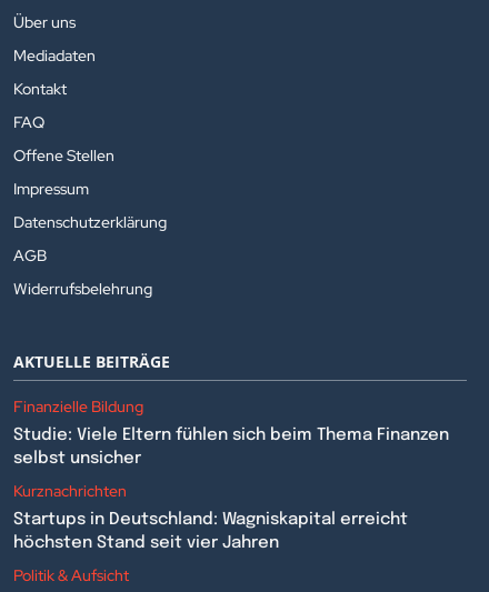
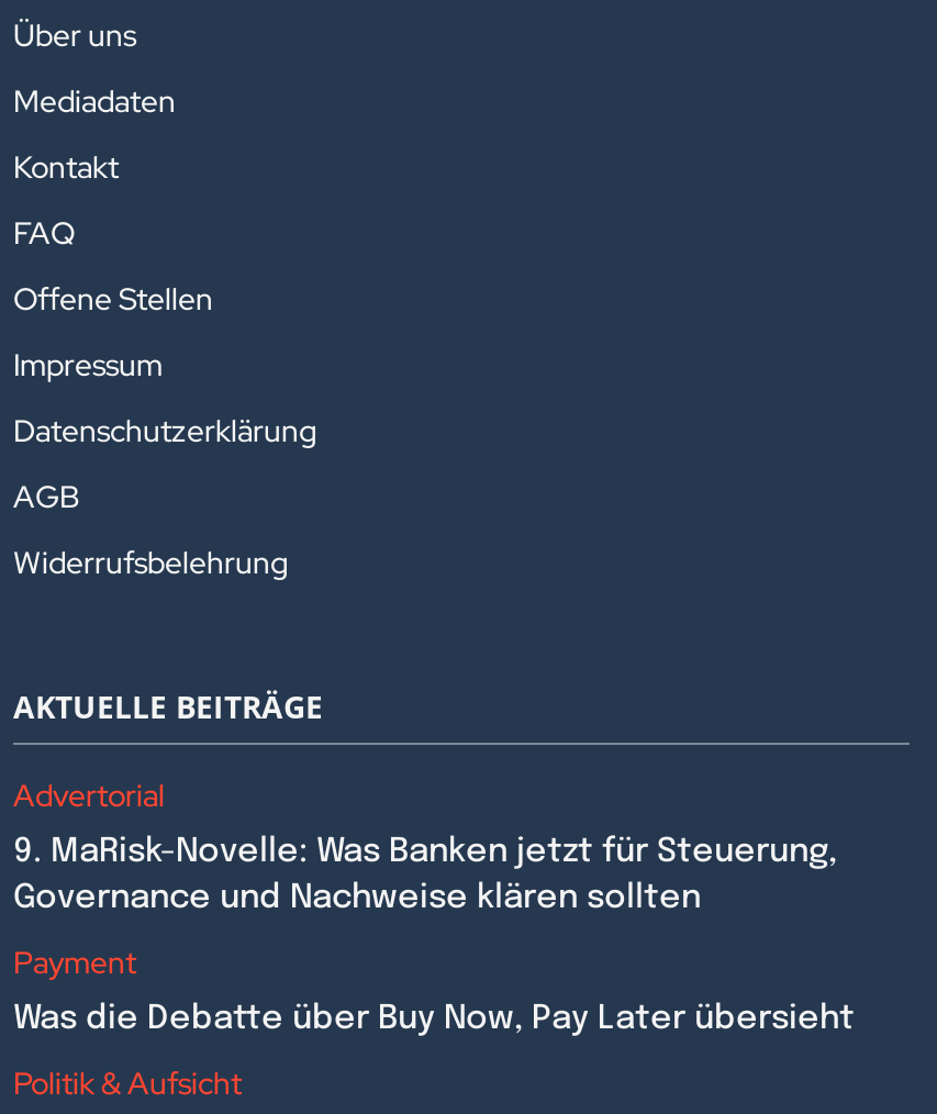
[13,396,143,416] Finanzielle Bildung -> [13,775,165,815] Advertorial
[13,426,449,467] Studie: Viele Eltern fühlen sich beim Thema Finanzen | selbst unsicher -> [13,835,837,916] 9. MaRisk-Novelle: Was Banken jetzt für Steuerung, | Governance und Nachweise klären sollten
[13,481,127,501] Kurznachrichten -> [13,942,136,982] Payment
[13,511,408,552] Startups in Deutschland: Wagniskapital erreicht | höchsten Stand seit vier Jahren -> [13,1002,855,1037] Was die Debatte über Buy Now, Pay Later übersieht

